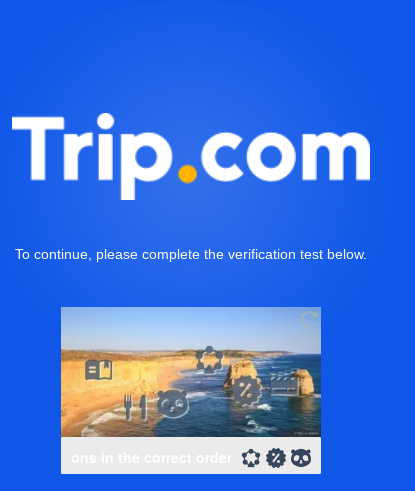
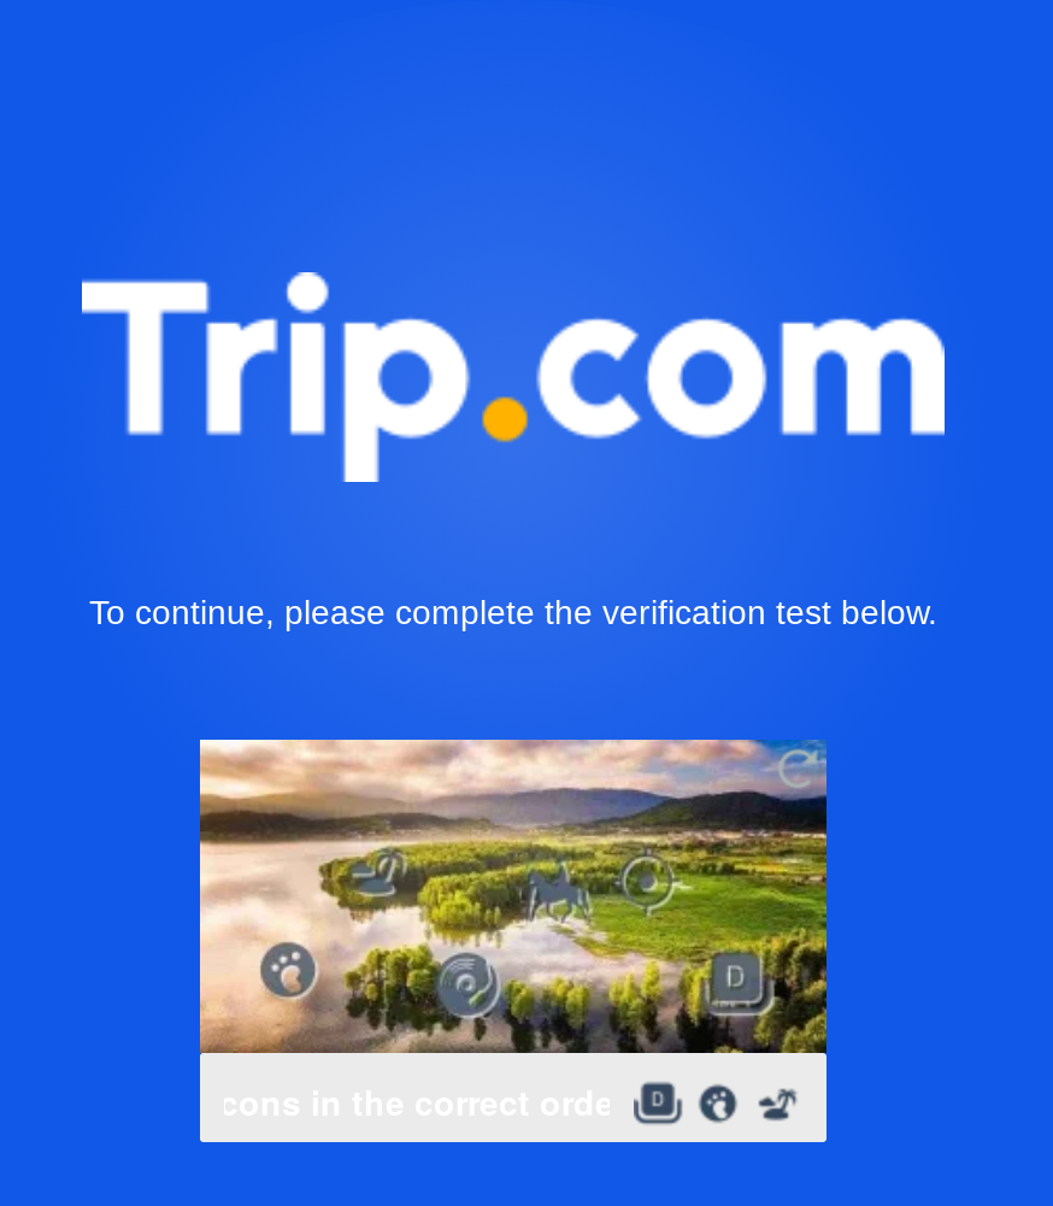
[60,306,322,438] [image] -> [198,737,829,1055] [image]

